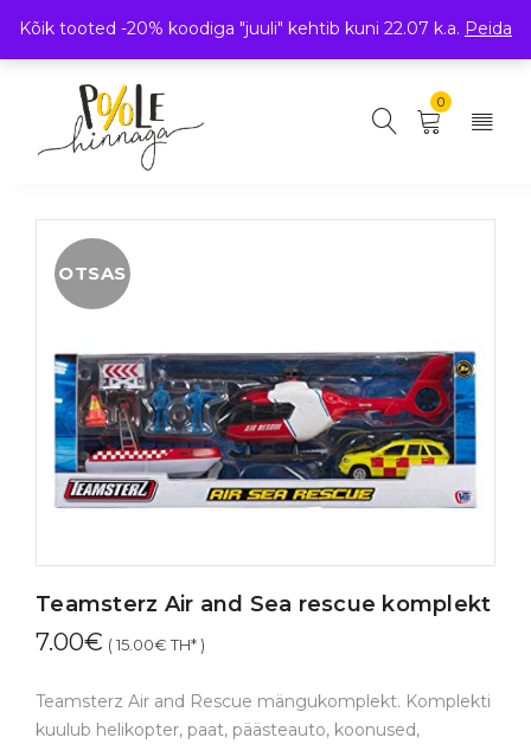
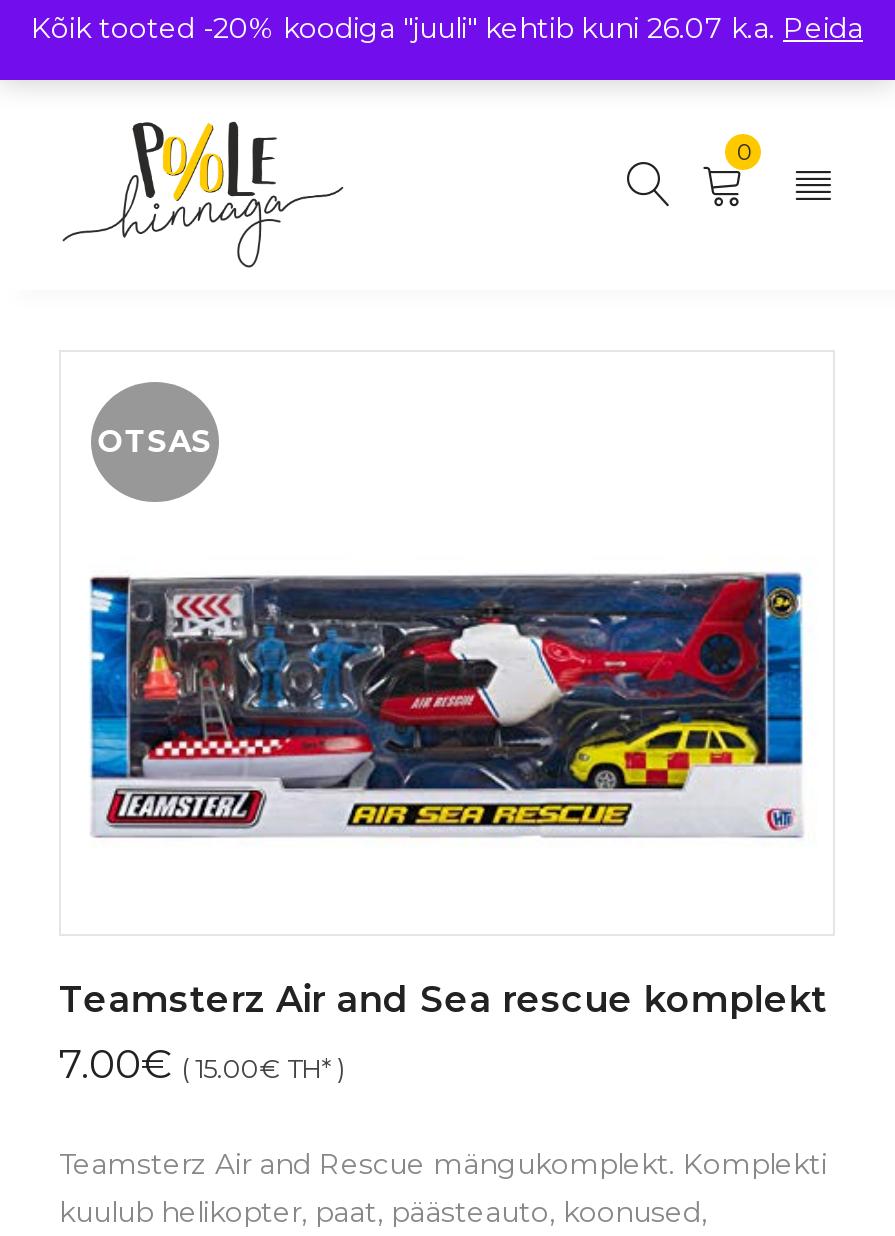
[19,18,512,39] Kõik tooted -20% koodiga "juuli" kehtib kuni 22.07 k.a. Peida -> [31,10,863,46] Kõik tooted -20% koodiga "juuli" kehtib kuni 26.07 k.a. Peida

